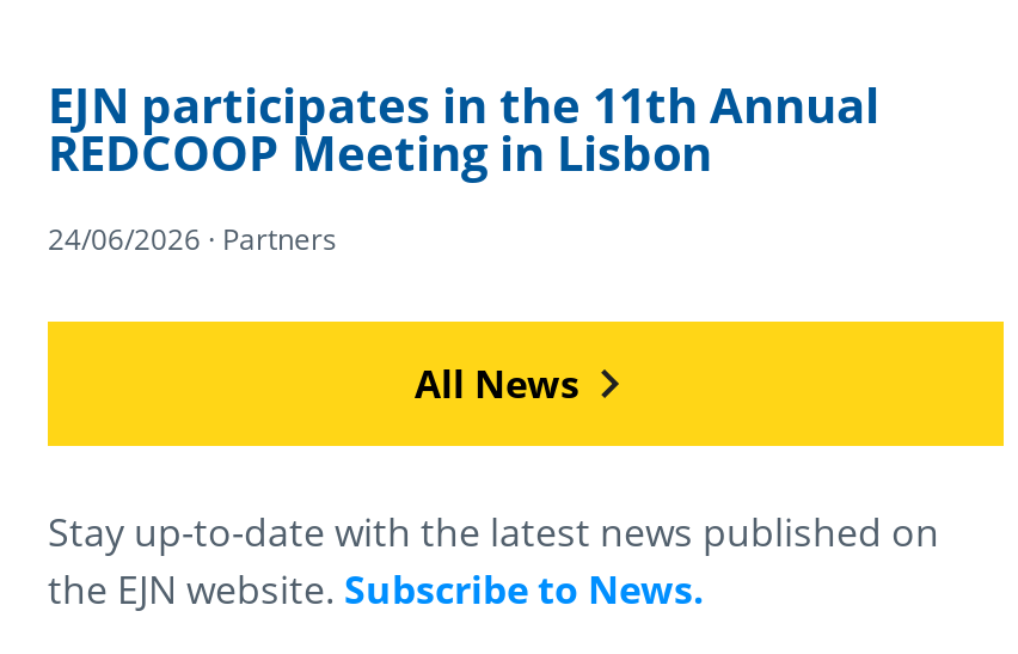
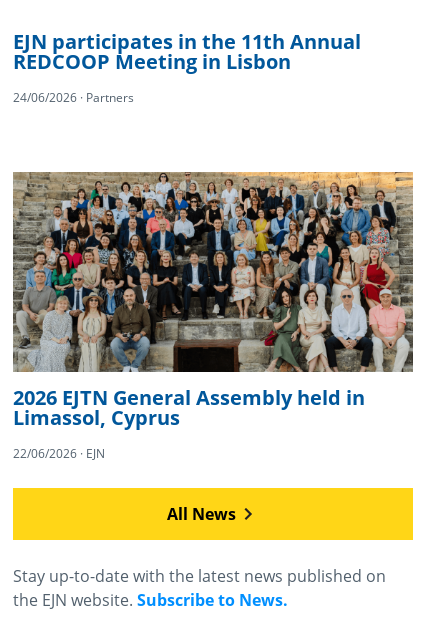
none -> [12,171,414,462] [image] | 2026 EJTN General Assembly held in | Limassol, Cyprus | 22/06/2026 · EJN

